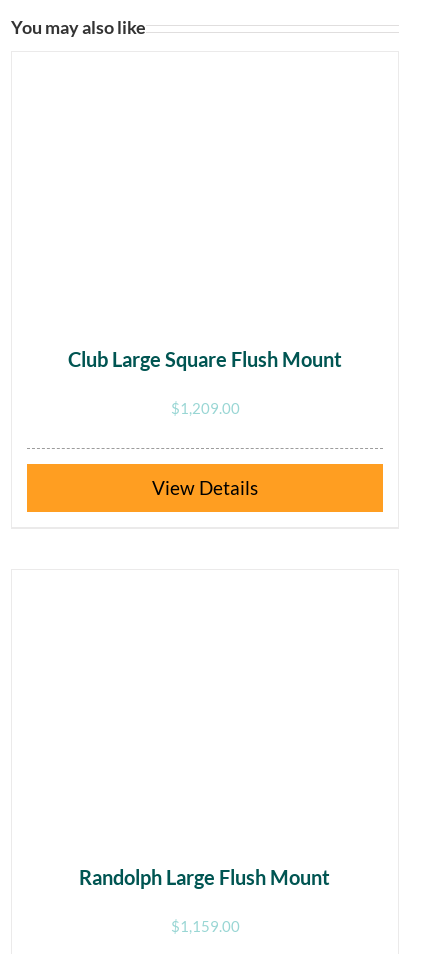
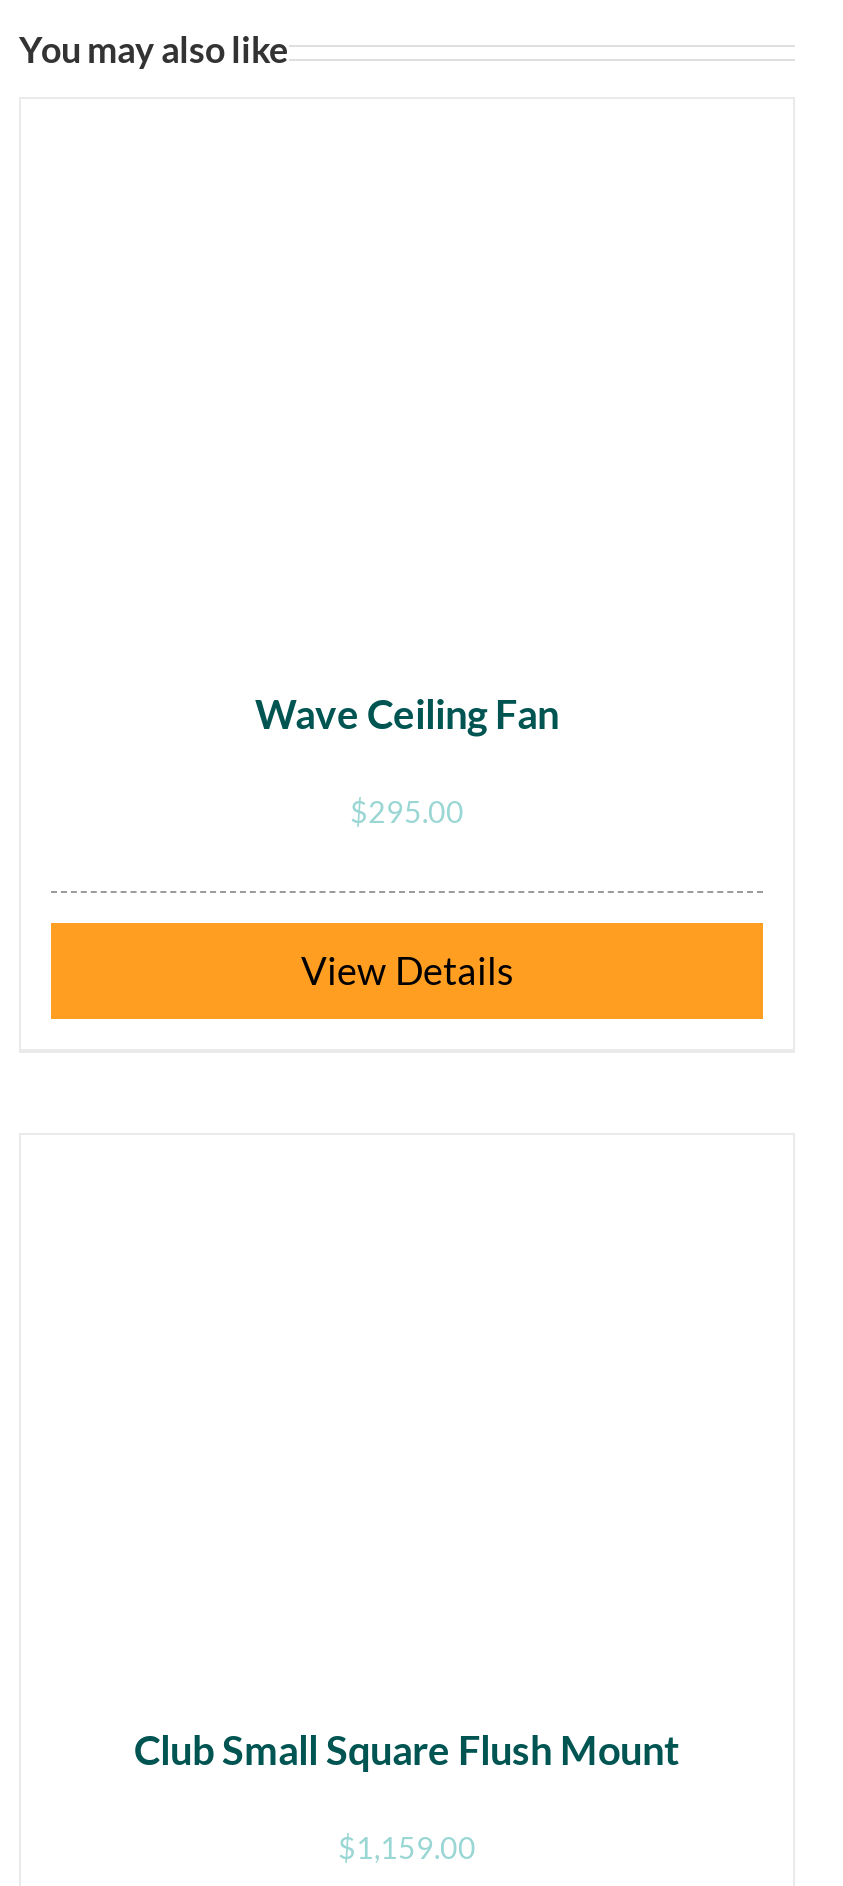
[68,347,342,371] Club Large Square Flush Mount -> [255,690,559,738] Wave Ceiling Fan
[170,399,239,417] $1,209.00 -> [350,794,464,830] $295.00
[79,865,330,889] Randolph Large Flush Mount -> [134,1726,680,1774] Club Small Square Flush Mount

